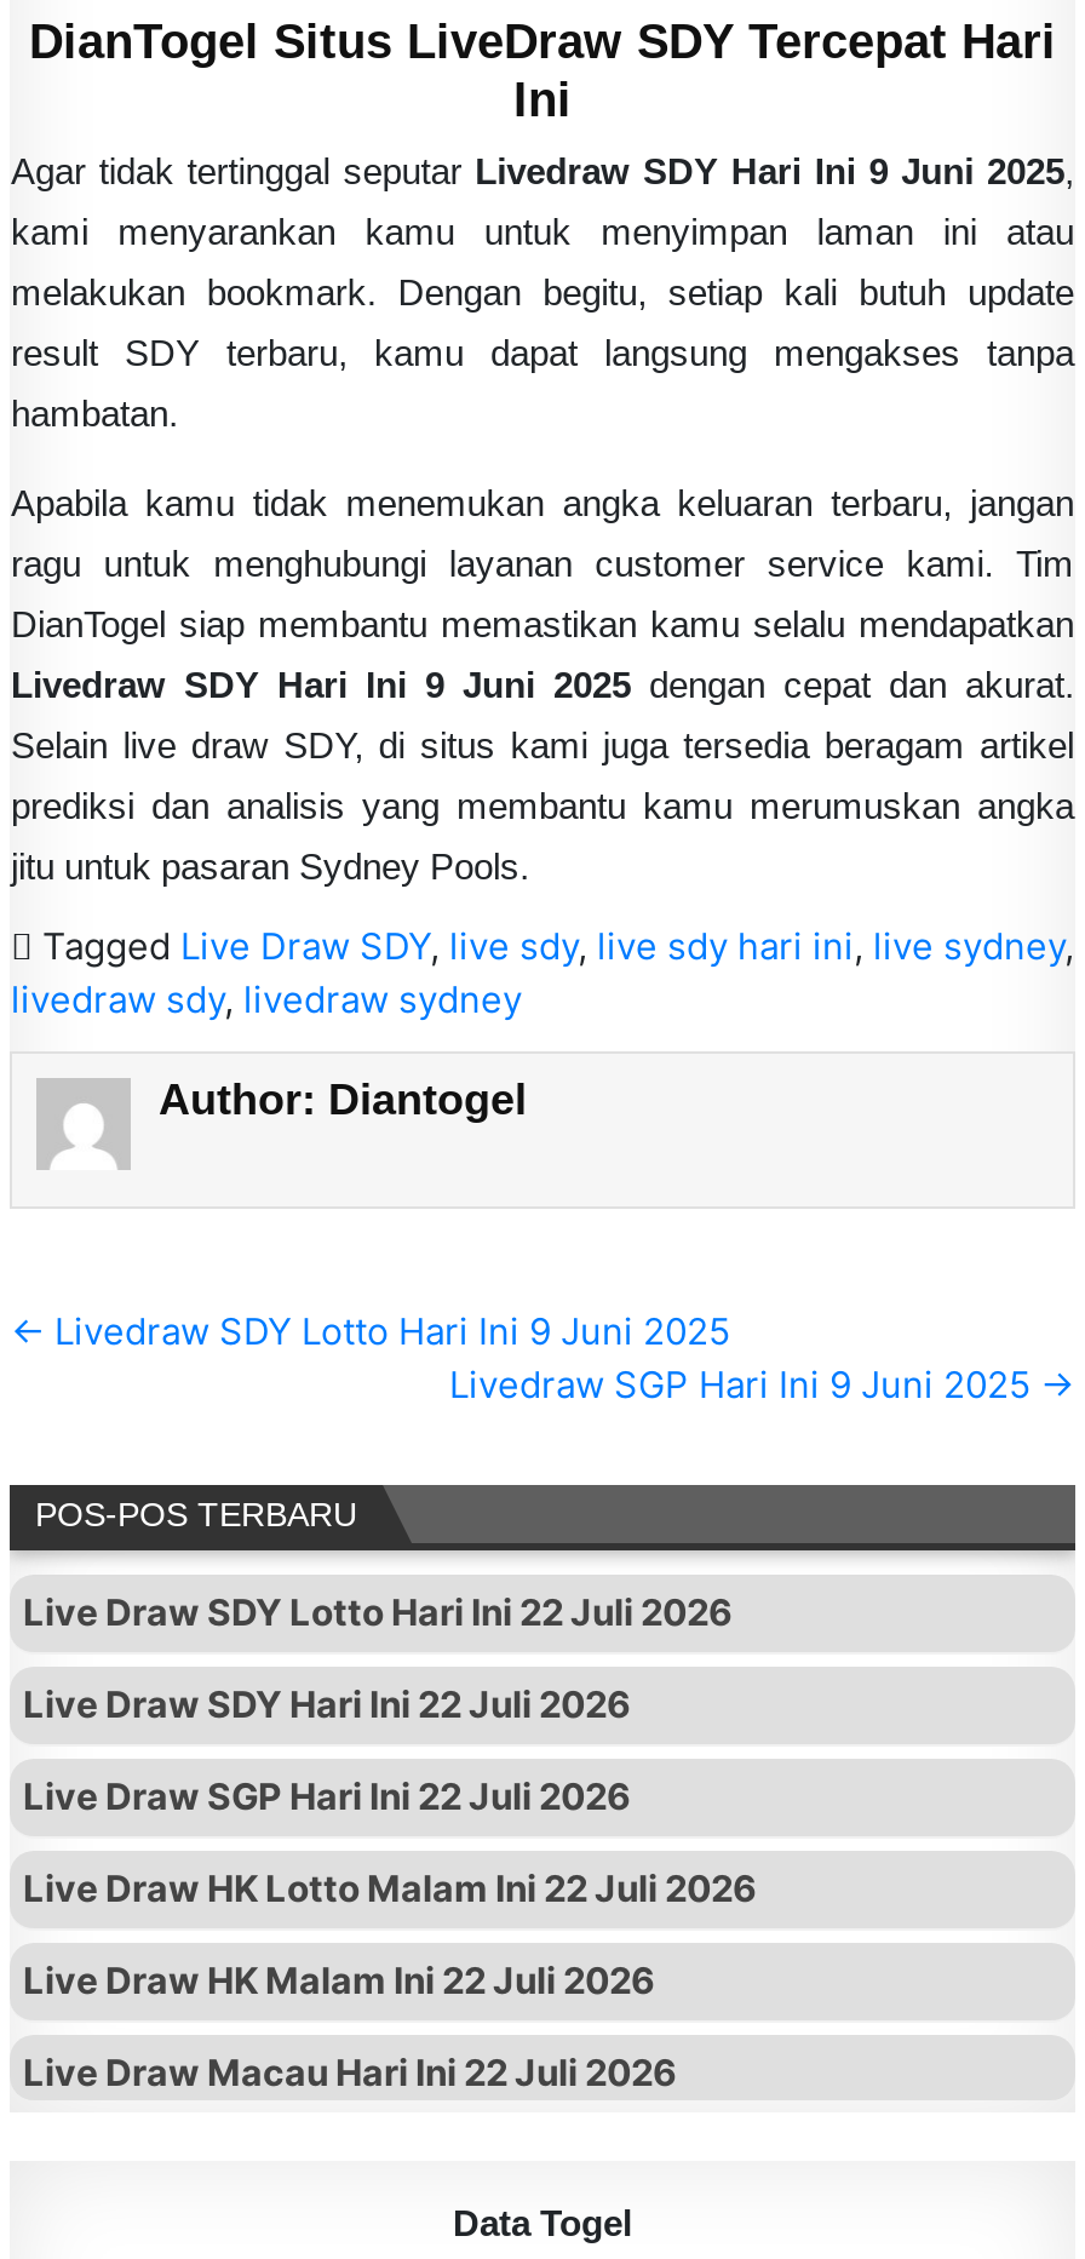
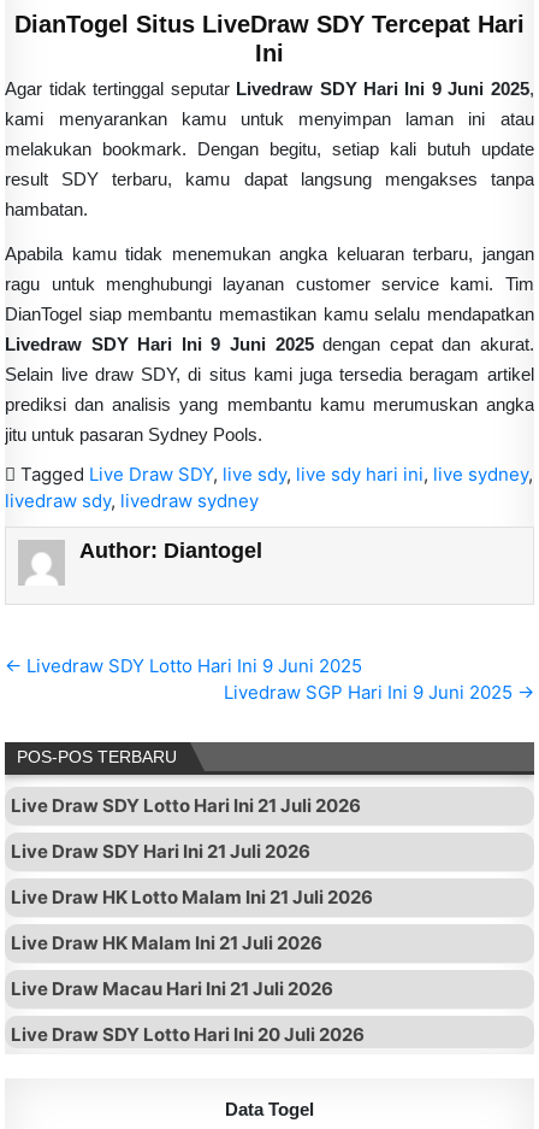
[23,1589,733,1635] Live Draw SDY Lotto Hari Ini 22 Juli 2026 -> [11,793,362,816] Live Draw SDY Lotto Hari Ini 21 Juli 2026
[23,1681,631,1727] Live Draw SDY Hari Ini 22 Juli 2026 -> [11,839,311,862] Live Draw SDY Hari Ini 21 Juli 2026
[23,1773,631,1819] Live Draw SGP Hari Ini 22 Juli 2026 -> [11,885,374,908] Live Draw HK Lotto Malam Ini 21 Juli 2026
[23,1865,757,1911] Live Draw HK Lotto Malam Ini 22 Juli 2026 -> [11,931,323,954] Live Draw HK Malam Ini 21 Juli 2026
[23,1957,655,2003] Live Draw HK Malam Ini 22 Juli 2026 -> [11,977,334,999] Live Draw Macau Hari Ini 21 Juli 2026
[23,2049,677,2095] Live Draw Macau Hari Ini 22 Juli 2026 -> [11,1022,365,1045] Live Draw SDY Lotto Hari Ini 20 Juli 2026

